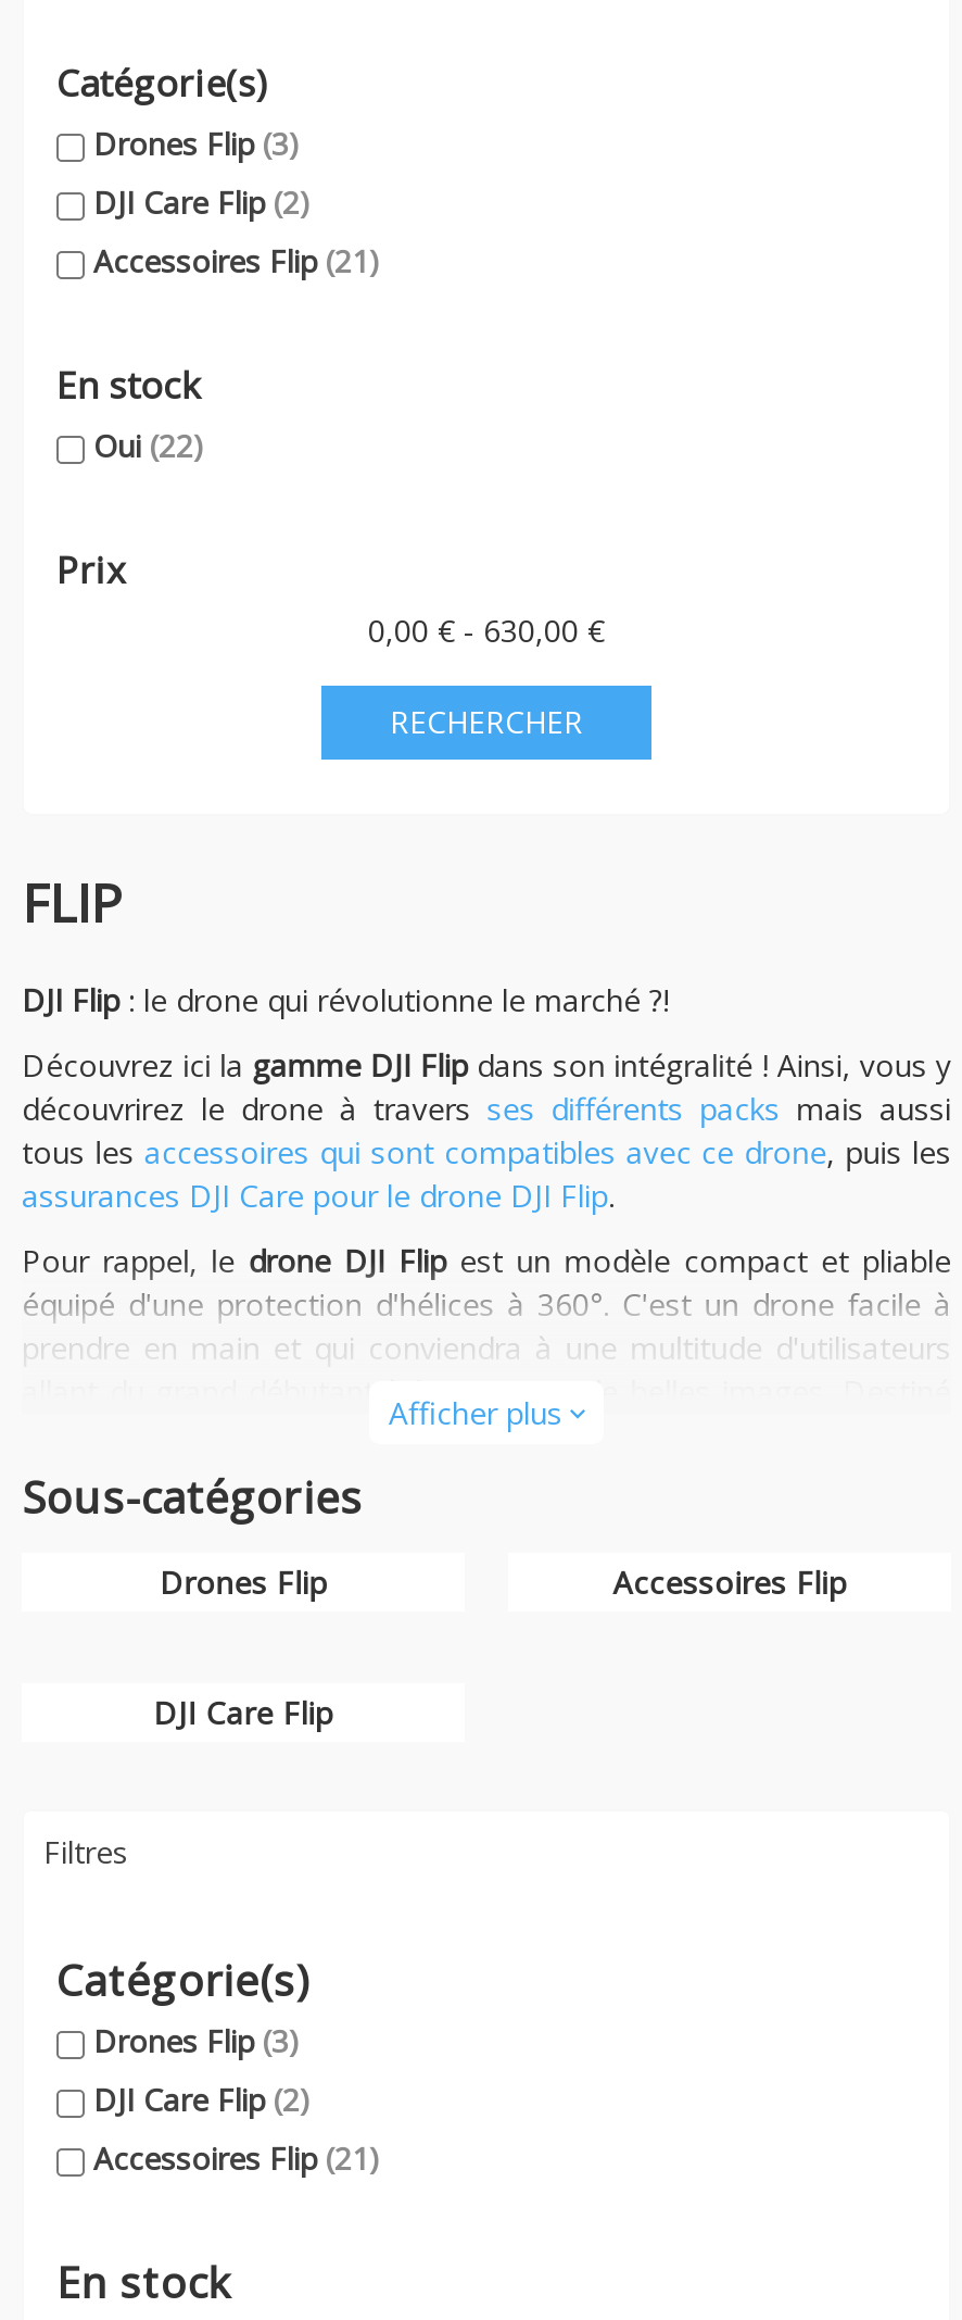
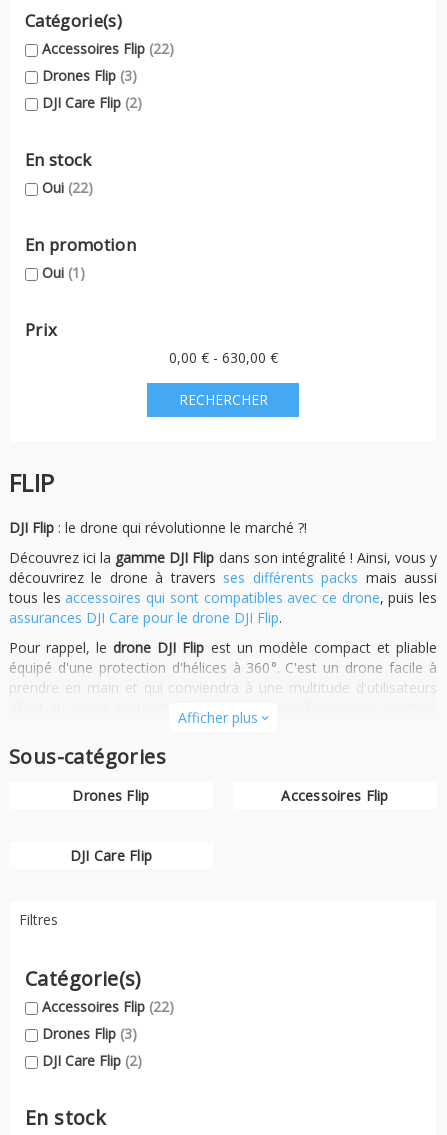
none -> [42,39,174,58] Accessoires Flip (22)
[93,240,380,281] Accessoires Flip (21) -> none
none -> [25,233,136,282] En promotion | Oui (1)
none -> [42,997,174,1016] Accessoires Flip (22)
moved [93,2020,311,2120] -> [42,1024,142,1070]: Drones Flip (3) | DJI Care Flip (2)
[93,2137,380,2179] Accessoires Flip (21) -> none

